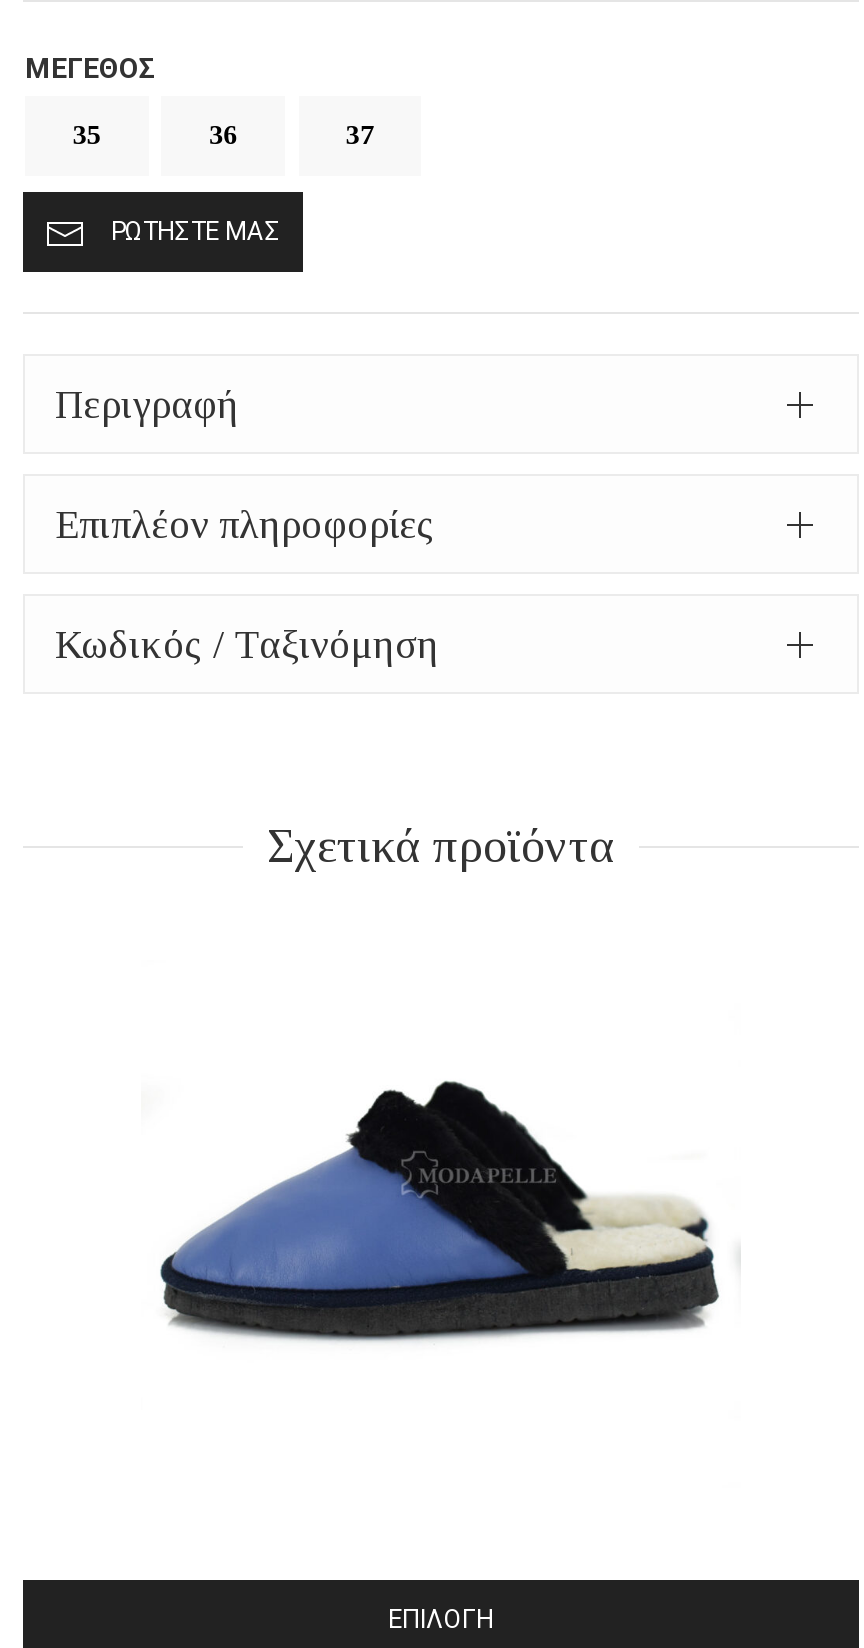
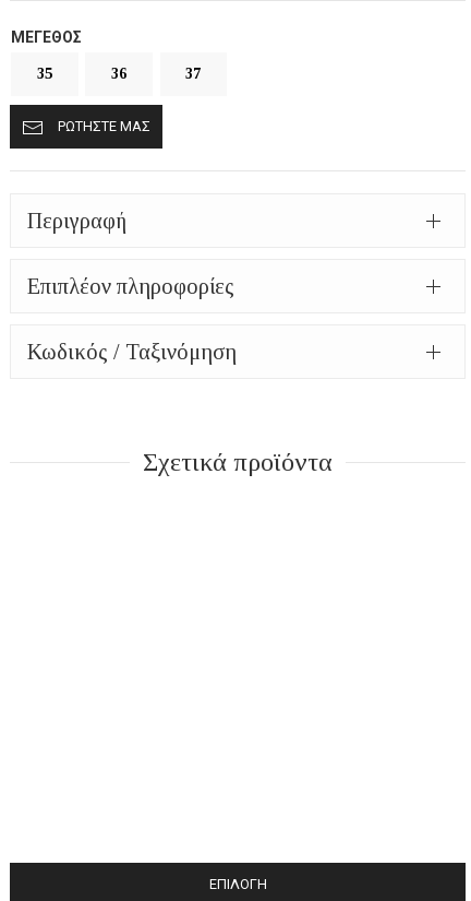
[159,1080,721,1342] [image] -> none

